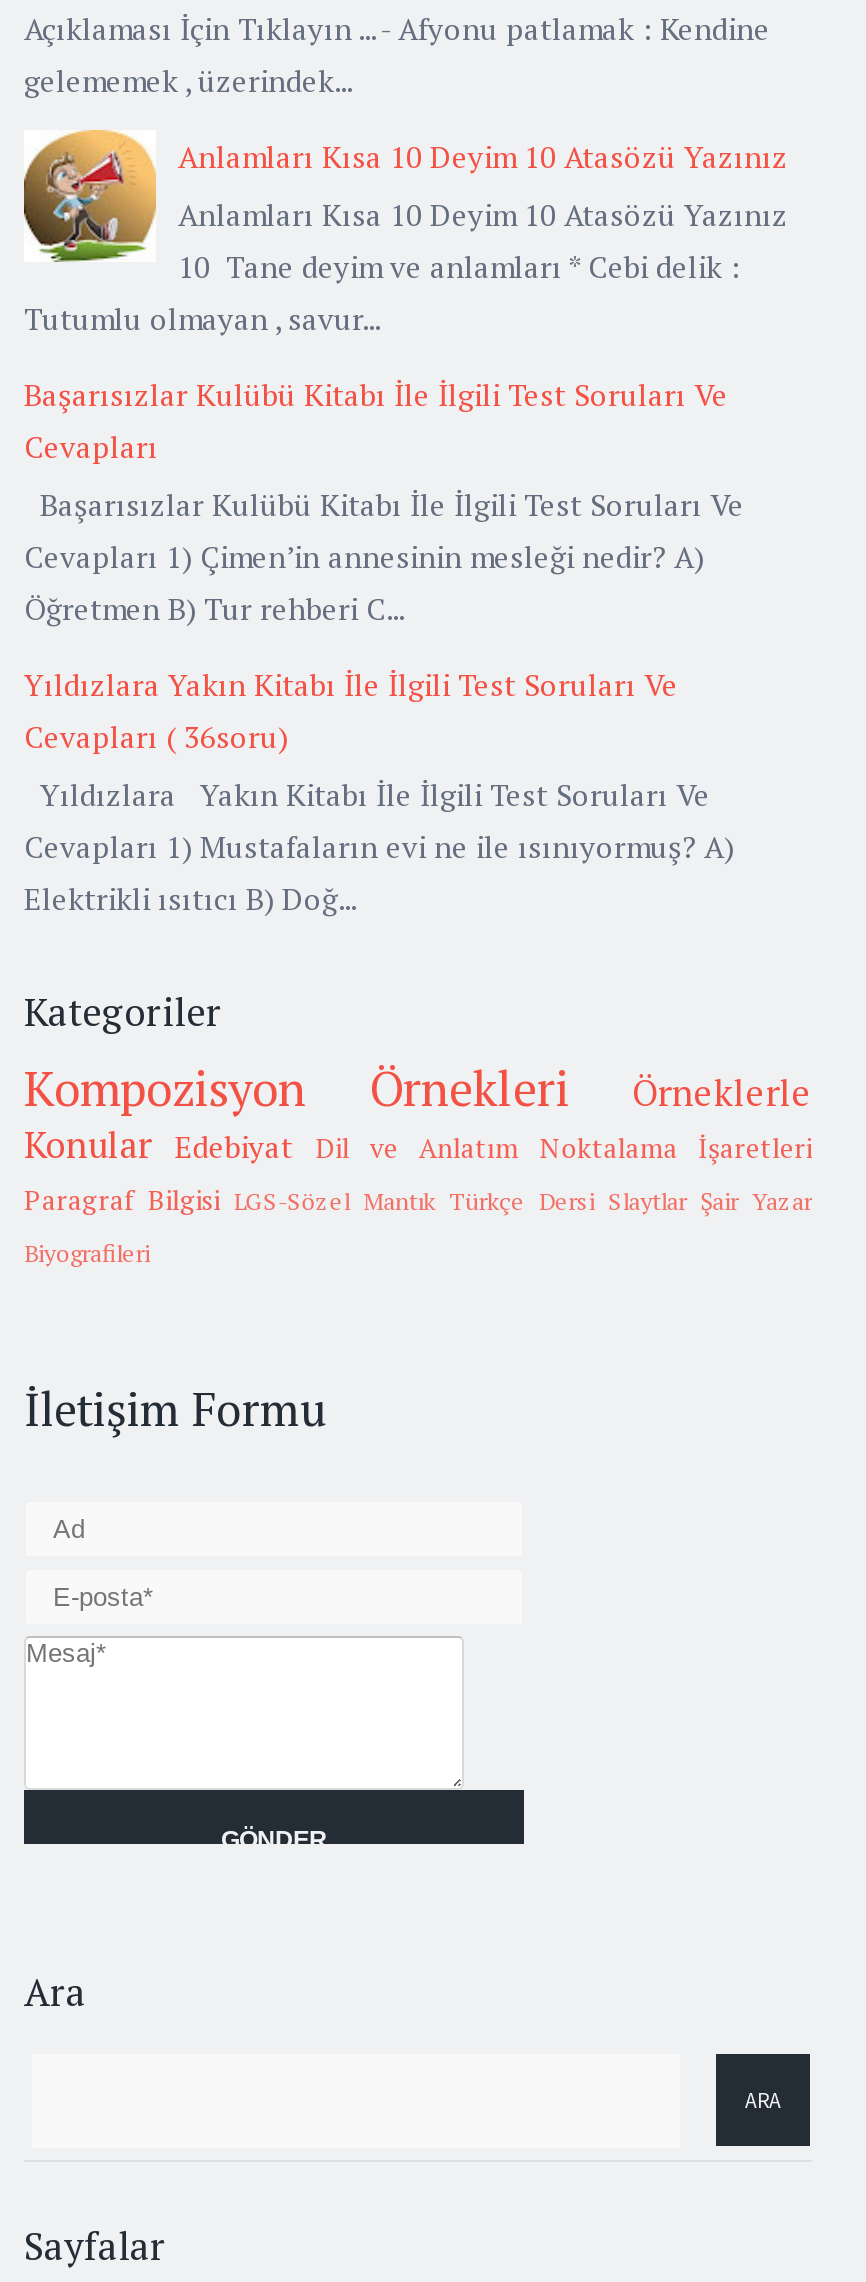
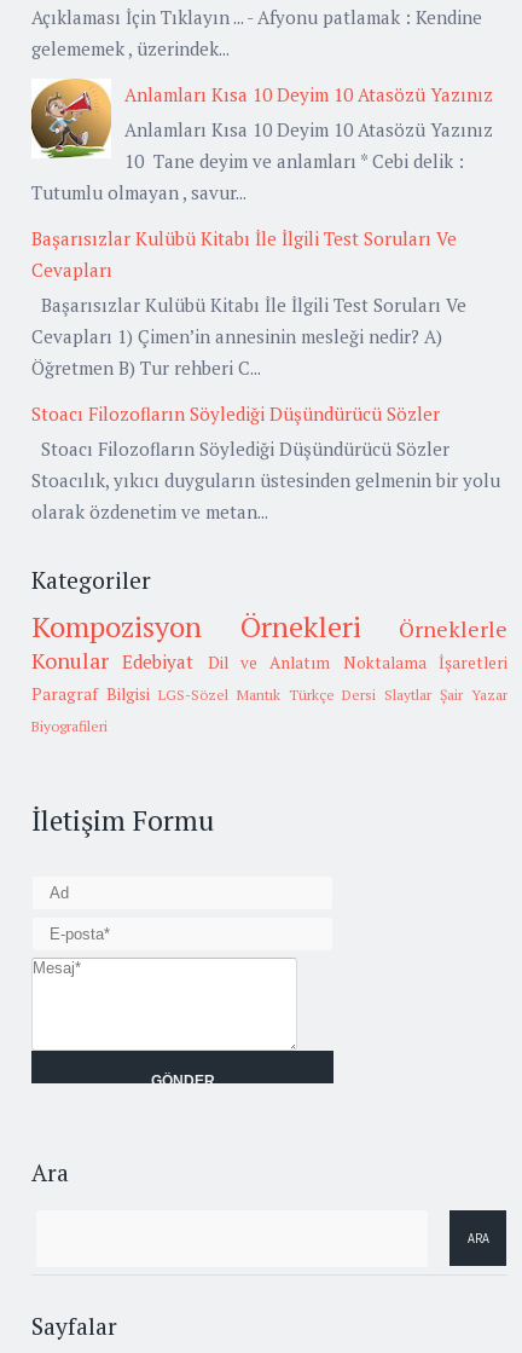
[24,664,734,918] Yıldızlara Yakın Kitabı İle İlgili Test Soruları Ve | Cevapları ( 36soru) | Yıldızlara Yakın Kitabı İle İlgili Test Soruları Ve | Cevapları 1) Mustafaların evi ne ile ısınıyormuş? A) | Elektrikli ısıtıcı B) Doğ... -> [31,401,500,523] Stoacı Filozofların Söylediği Düşündürücü Sözler | Stoacı Filozofların Söylediği Düşündürücü Sözler | Stoacılık, yıkıcı duyguların üstesinden gelmenin bir yolu | olarak özdenetim ve metan...

